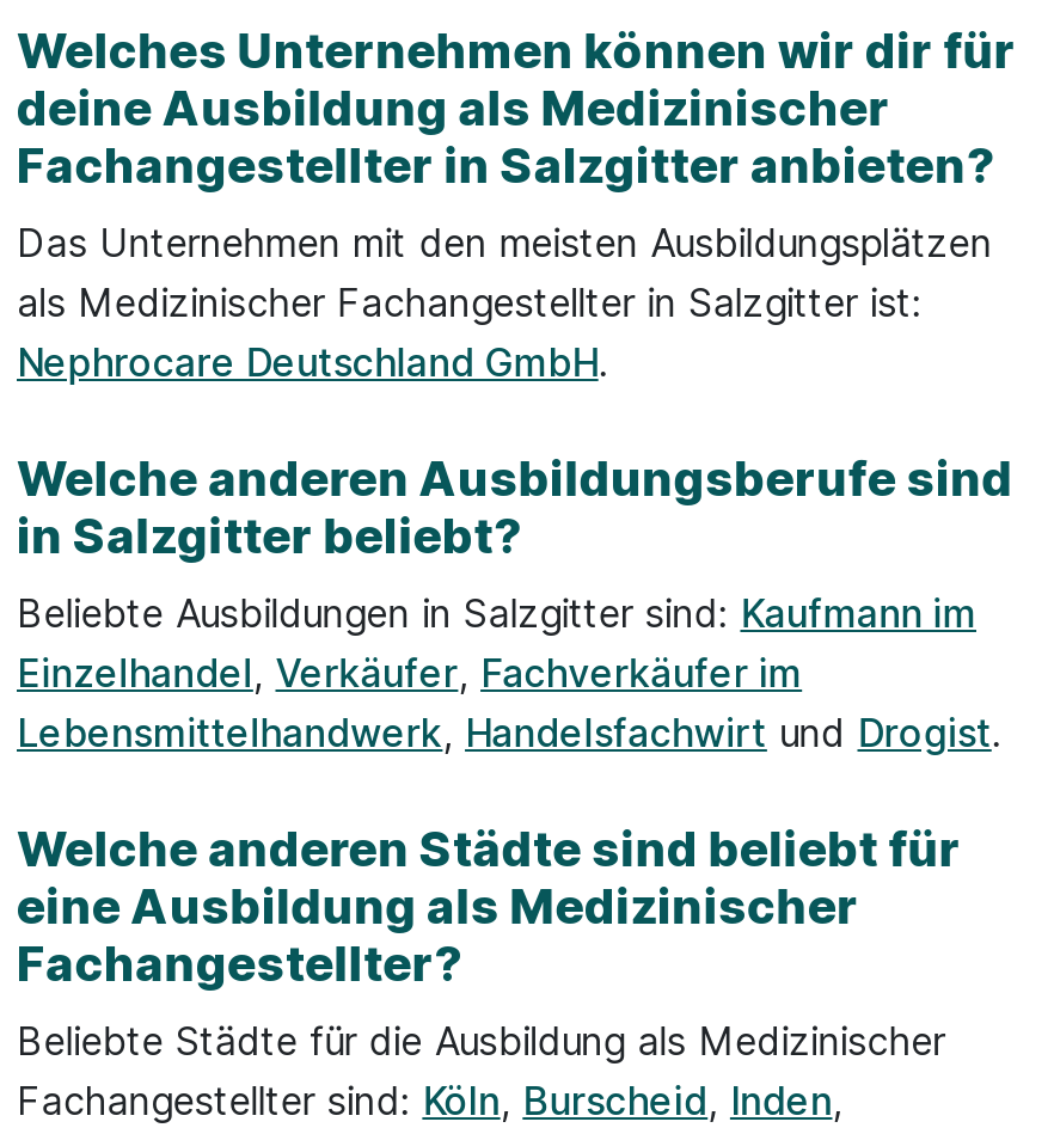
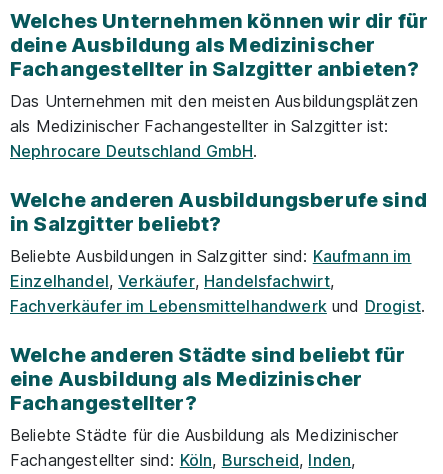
[17,649,1001,756] Einzelhandel, Verkäufer, Fachverkäufer im | Lebensmittelhandwerk, Handelsfachwirt und Drogist. -> [10,271,425,316] Einzelhandel, Verkäufer, Handelsfachwirt, | Fachverkäufer im Lebensmittelhandwerk und Drogist.

